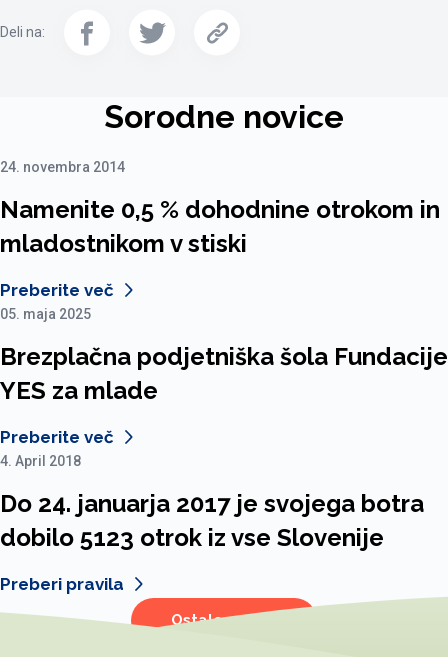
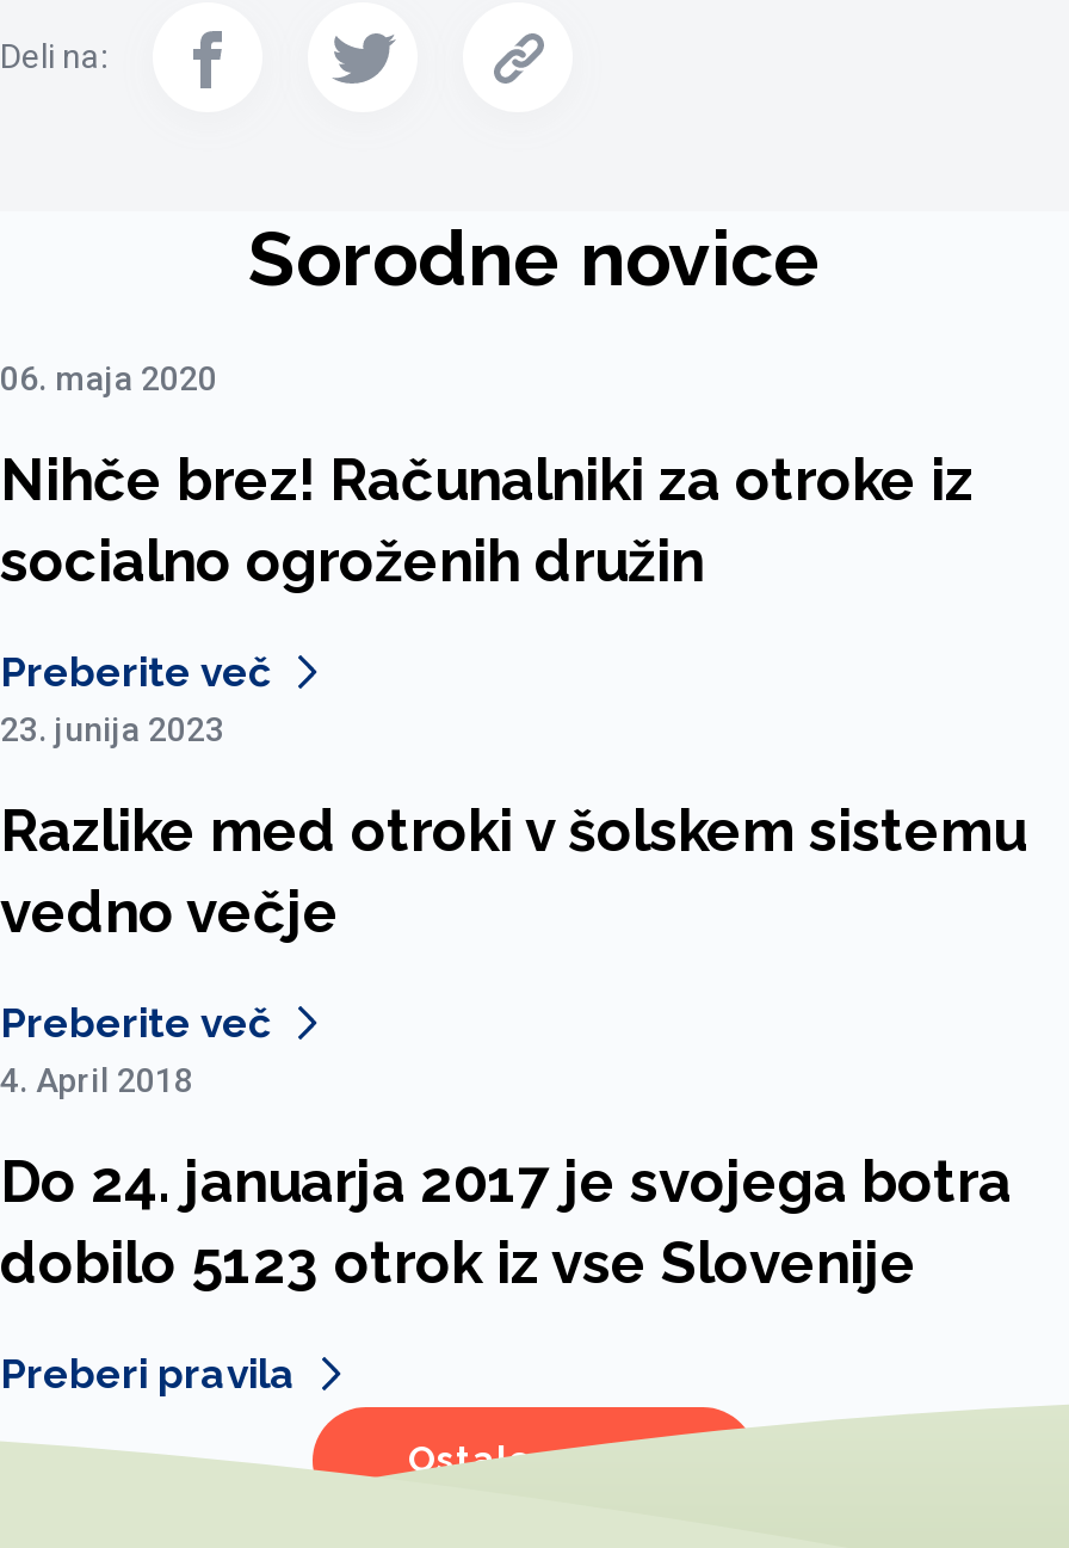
[0,159,125,175] 24. novembra 2014 -> [0,359,217,397] 06. maja 2020
[0,195,440,258] Namenite 0,5 % dohodnine otrokom in | mladostnikom v stiski -> [0,445,974,596] Nihče brez! Računalniki za otroke iz | socialno ogroženih družin
[0,306,91,322] 05. maja 2025 -> [0,710,224,748] 23. junija 2023
[0,342,448,405] Brezplačna podjetniška šola Fundacije | YES za mlade -> [0,796,1026,946] Razlike med otroki v šolskem sistemu | vedno večje

